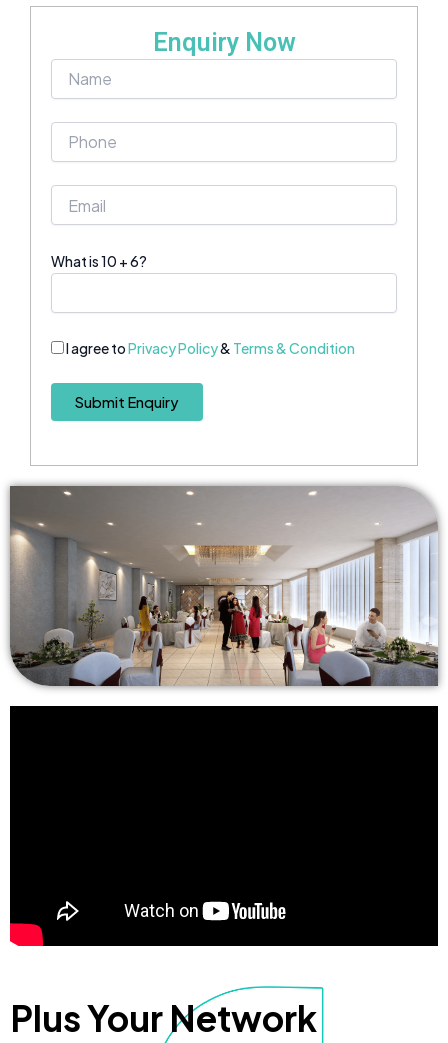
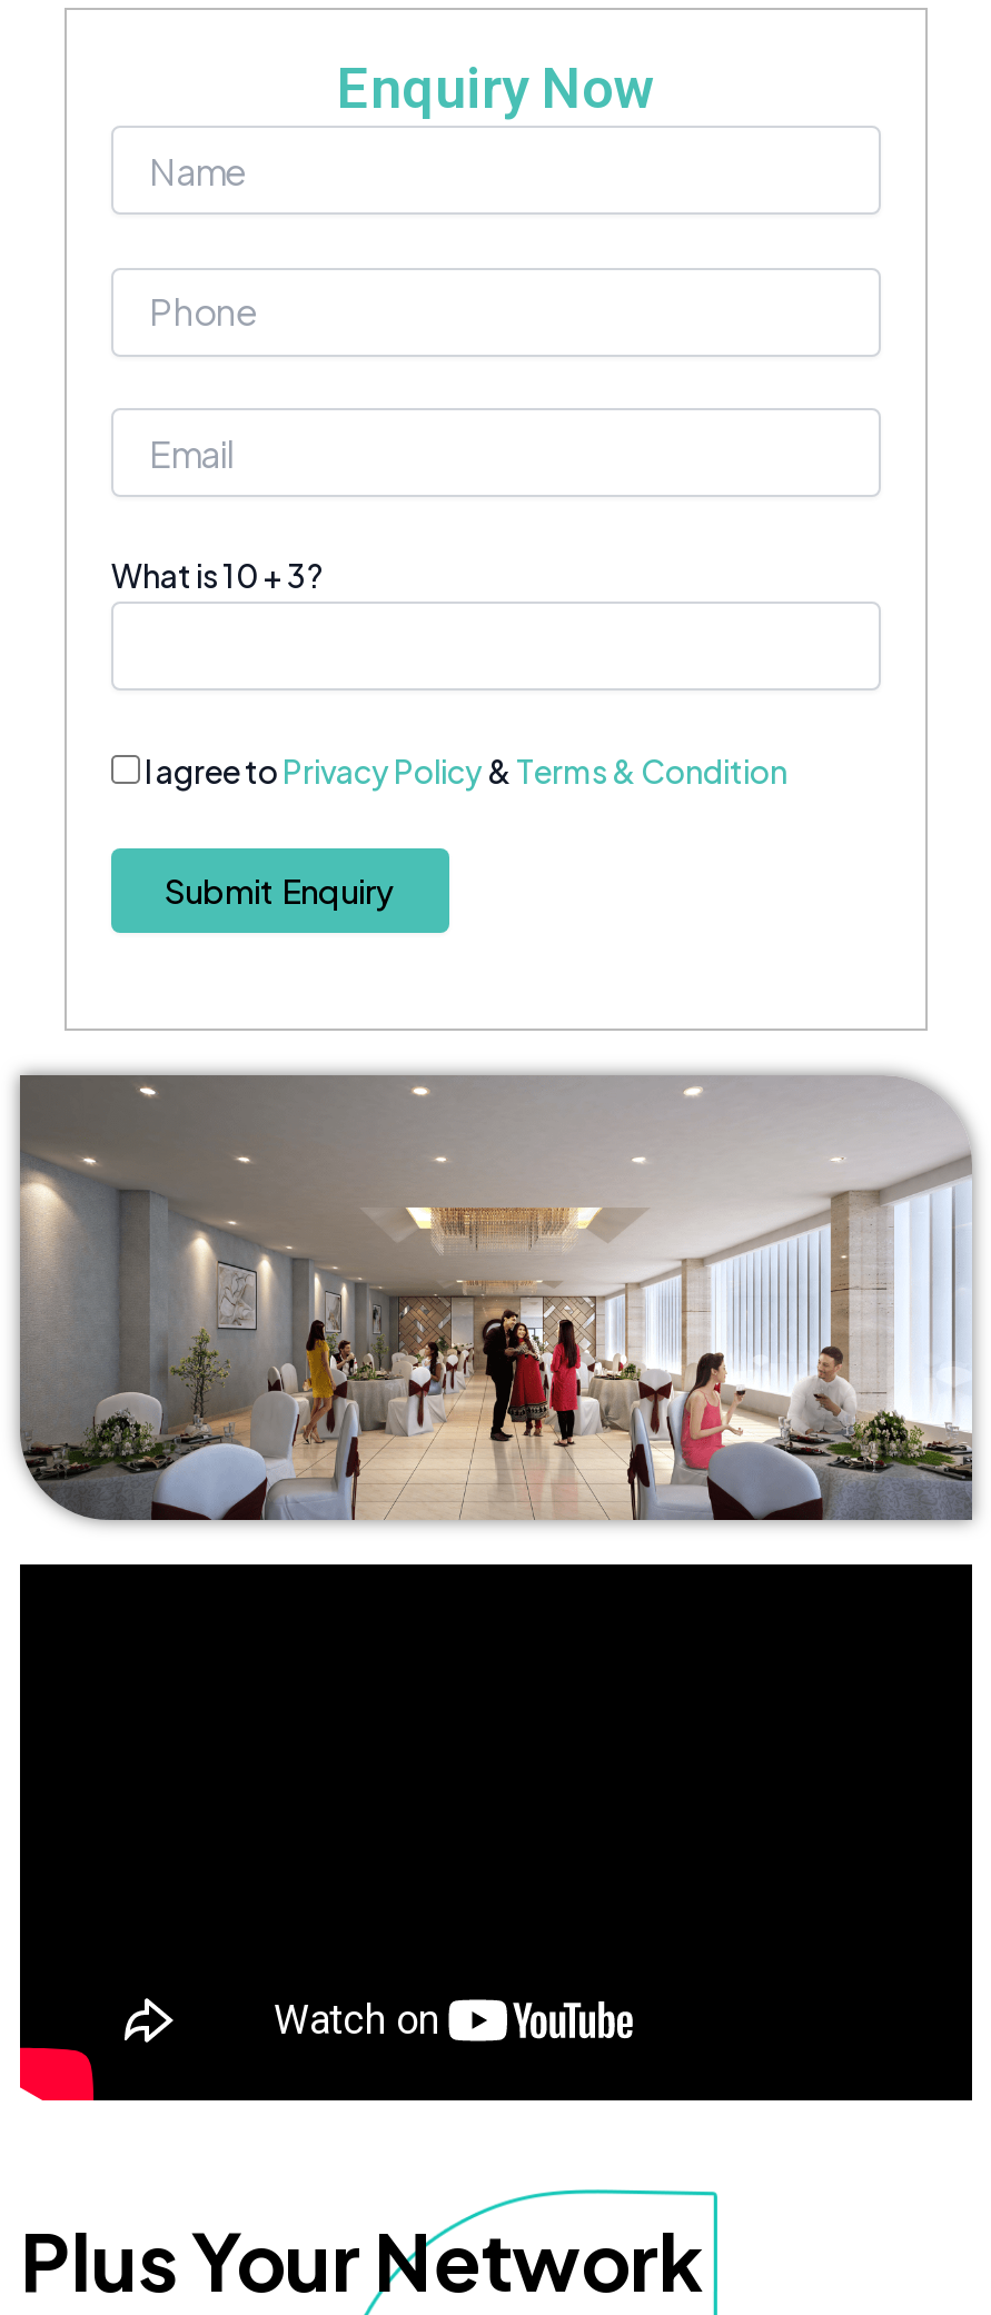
[51,252,147,270] What is 10 + 6? -> [111,555,325,595] What is 10 + 3?

